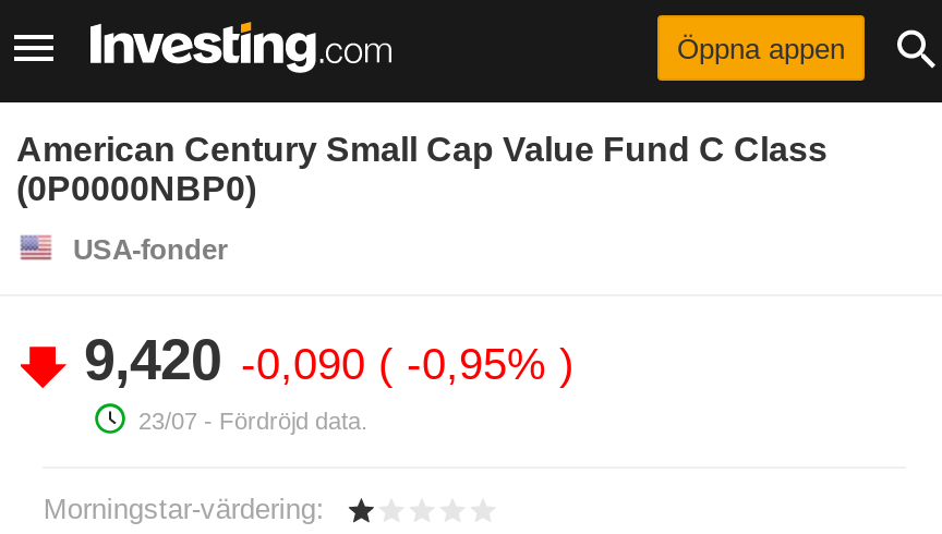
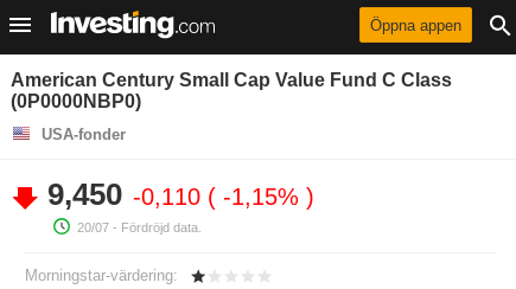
[84,327,559,392] 9,420 -0,090 -0,95% -> [47,176,306,212] 9,450 -0,110 -1,15%
[138,408,367,434] 23/07 - Fördröjd data. -> [77,220,202,235] 20/07 - Fördröjd data.

